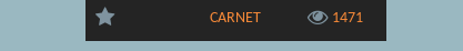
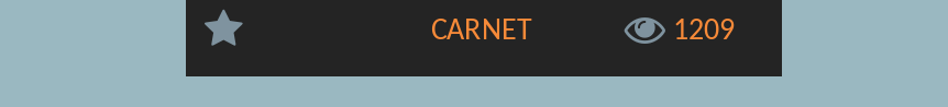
[328,10,363,27] 1471 -> [666,15,735,48] 1209

